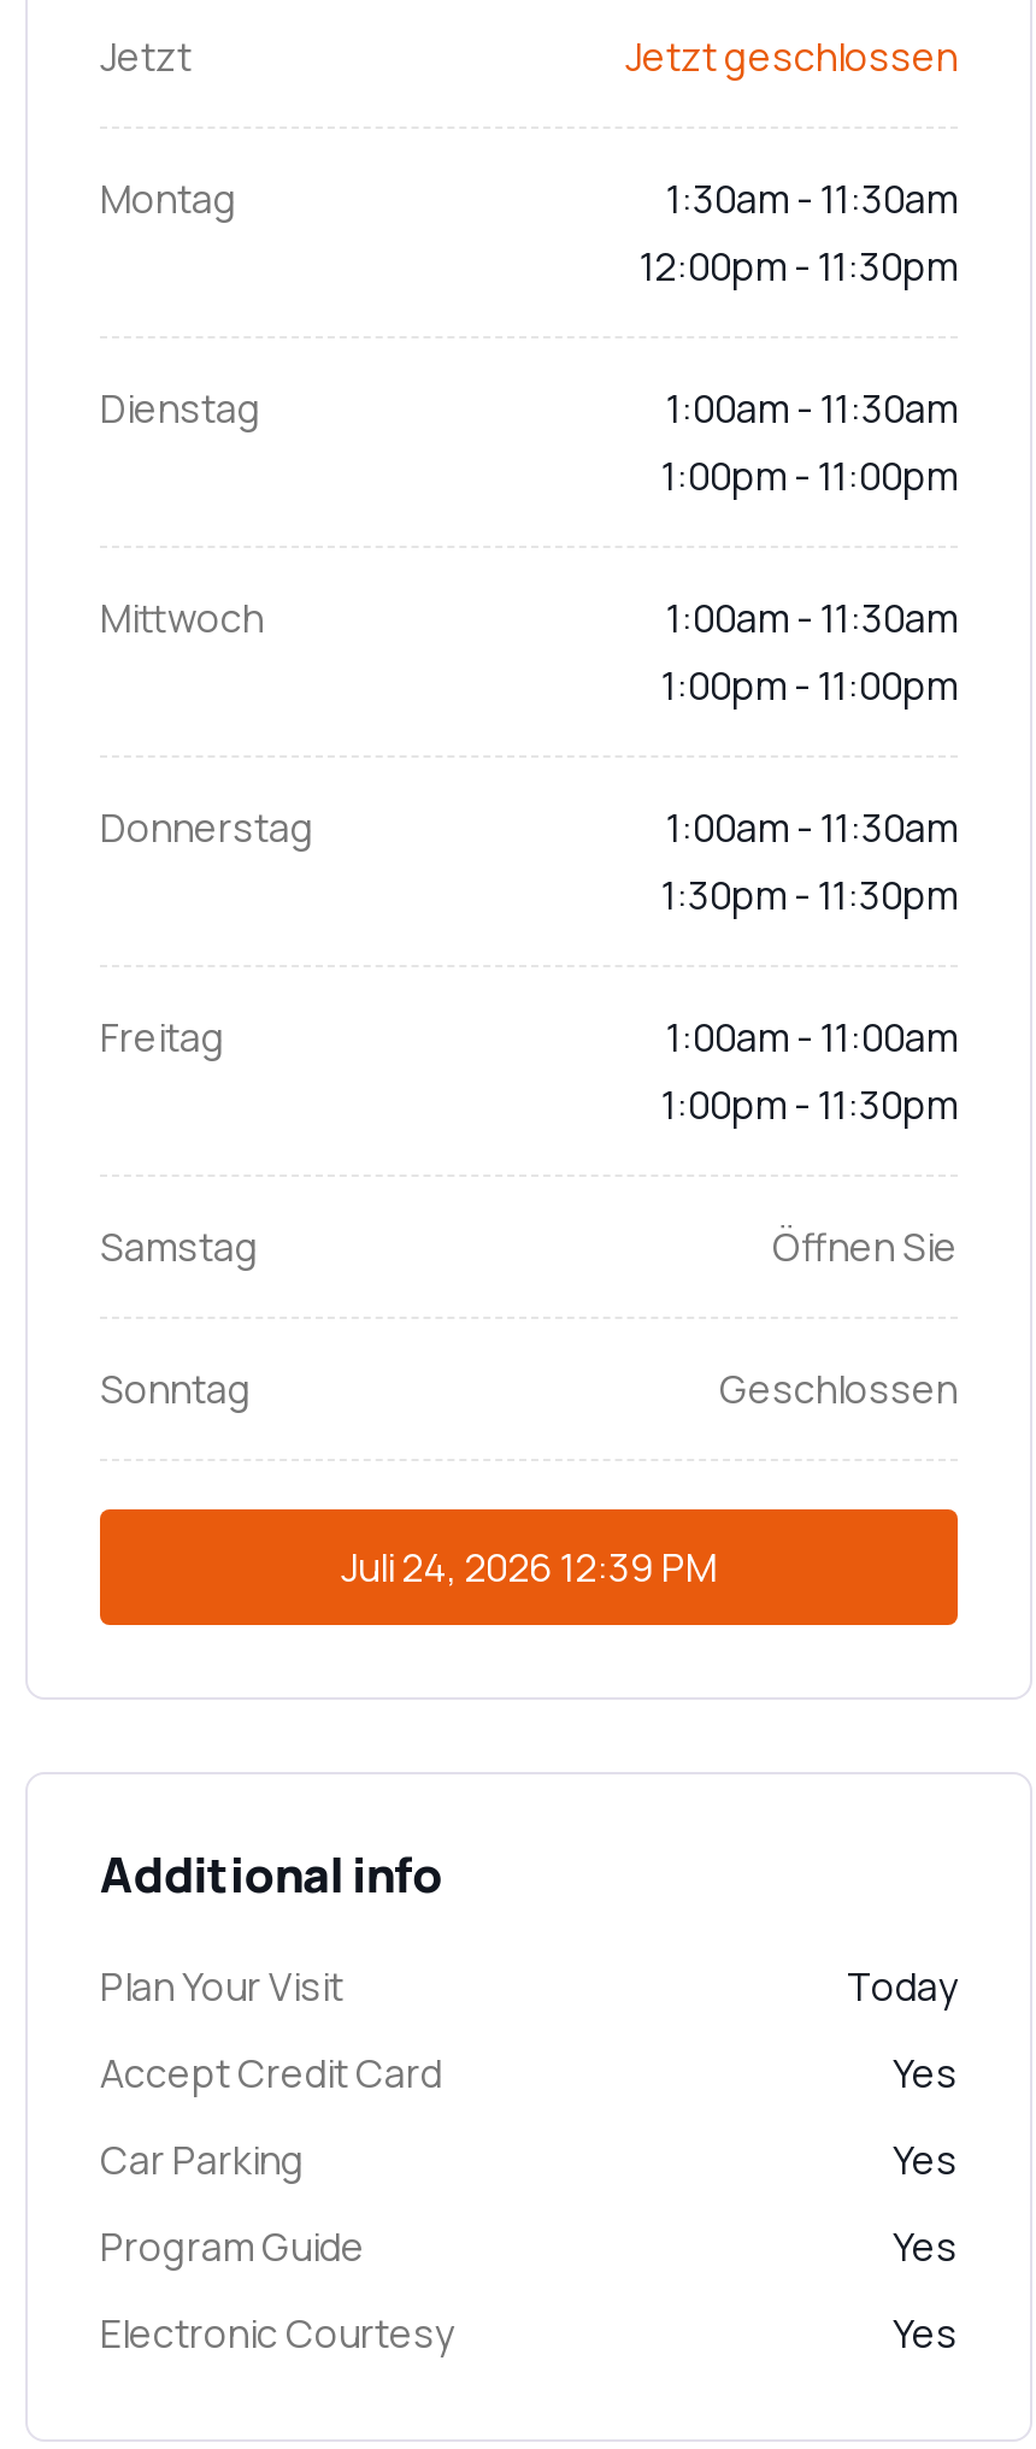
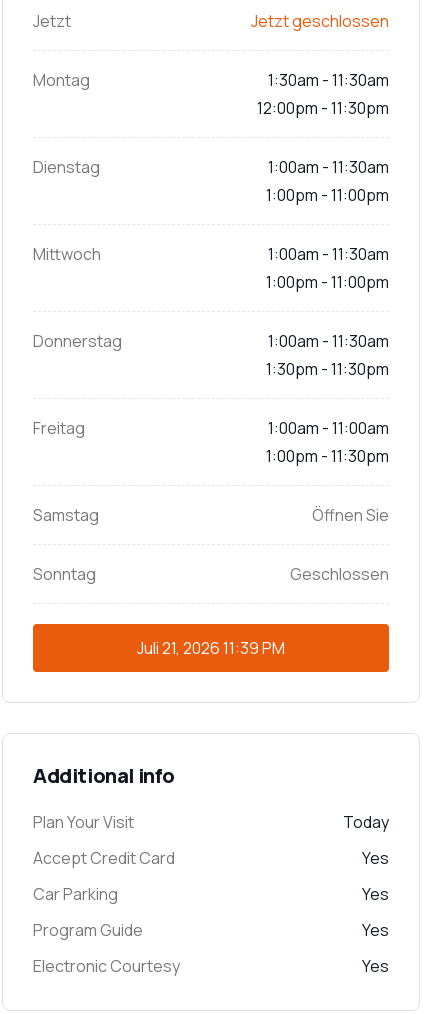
[341,1541,717,1594] Juli 24, 2026 12:39 PM -> [137,637,285,659] Juli 21, 2026 11:39 PM

